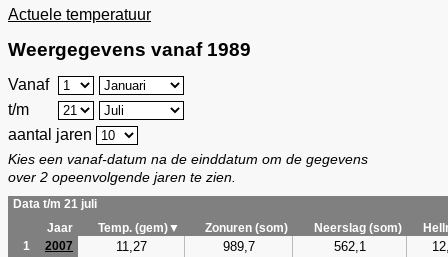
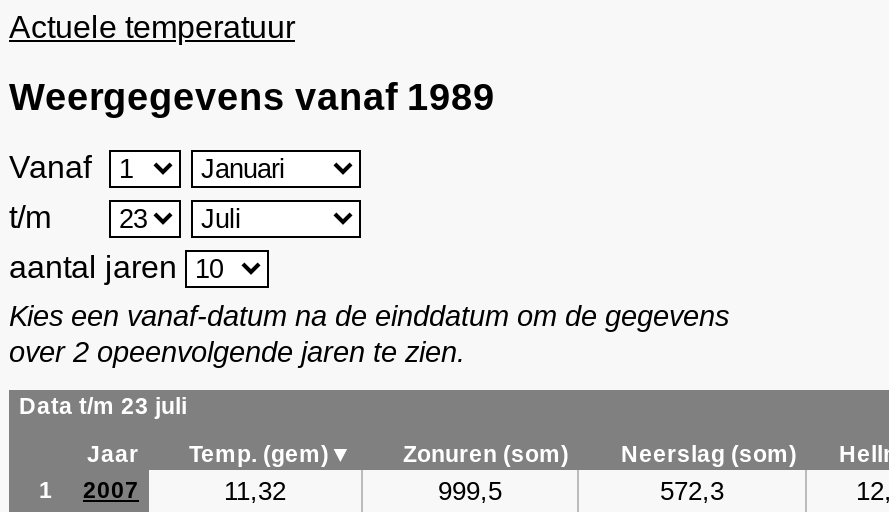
[13,198,97,210] Data t/m 21 juli -> [19,393,187,417] Data t/m 23 juli
[115,239,146,254] 11,27 -> [224,475,286,505] 11,32
[222,239,254,254] 989,7 -> [438,475,502,505] 999,5
[333,239,365,254] 562,1 -> [660,475,724,505] 572,3

